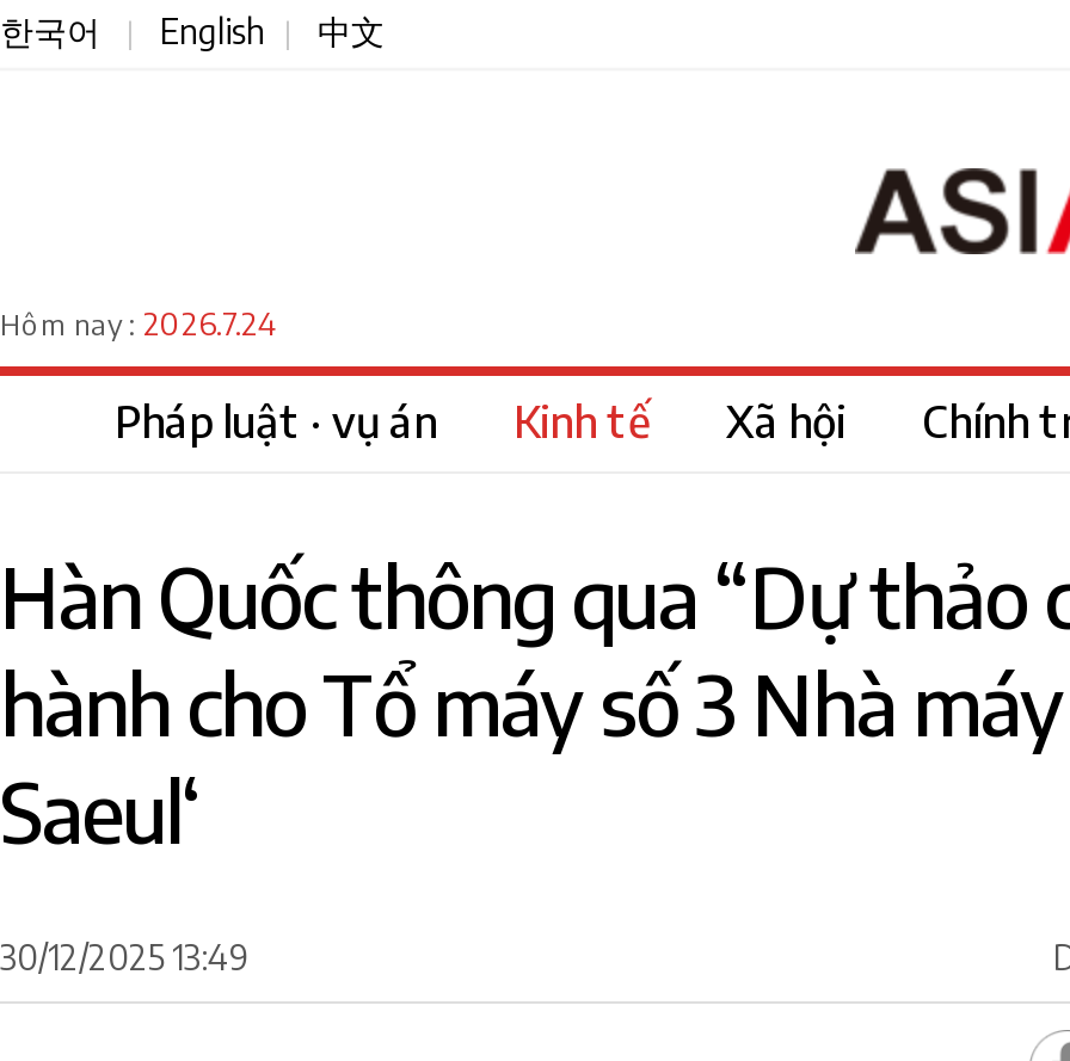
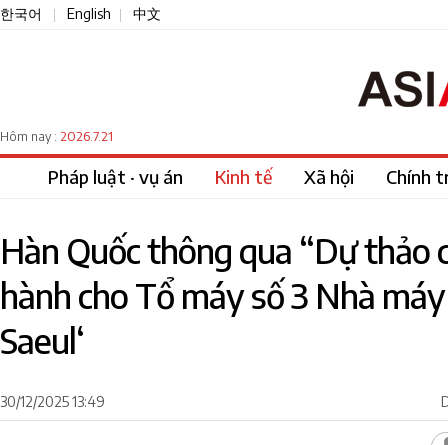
[0,304,279,343] Hôm nay : 2026.7.24 -> [0,128,113,144] Hôm nay : 2026.7.21

